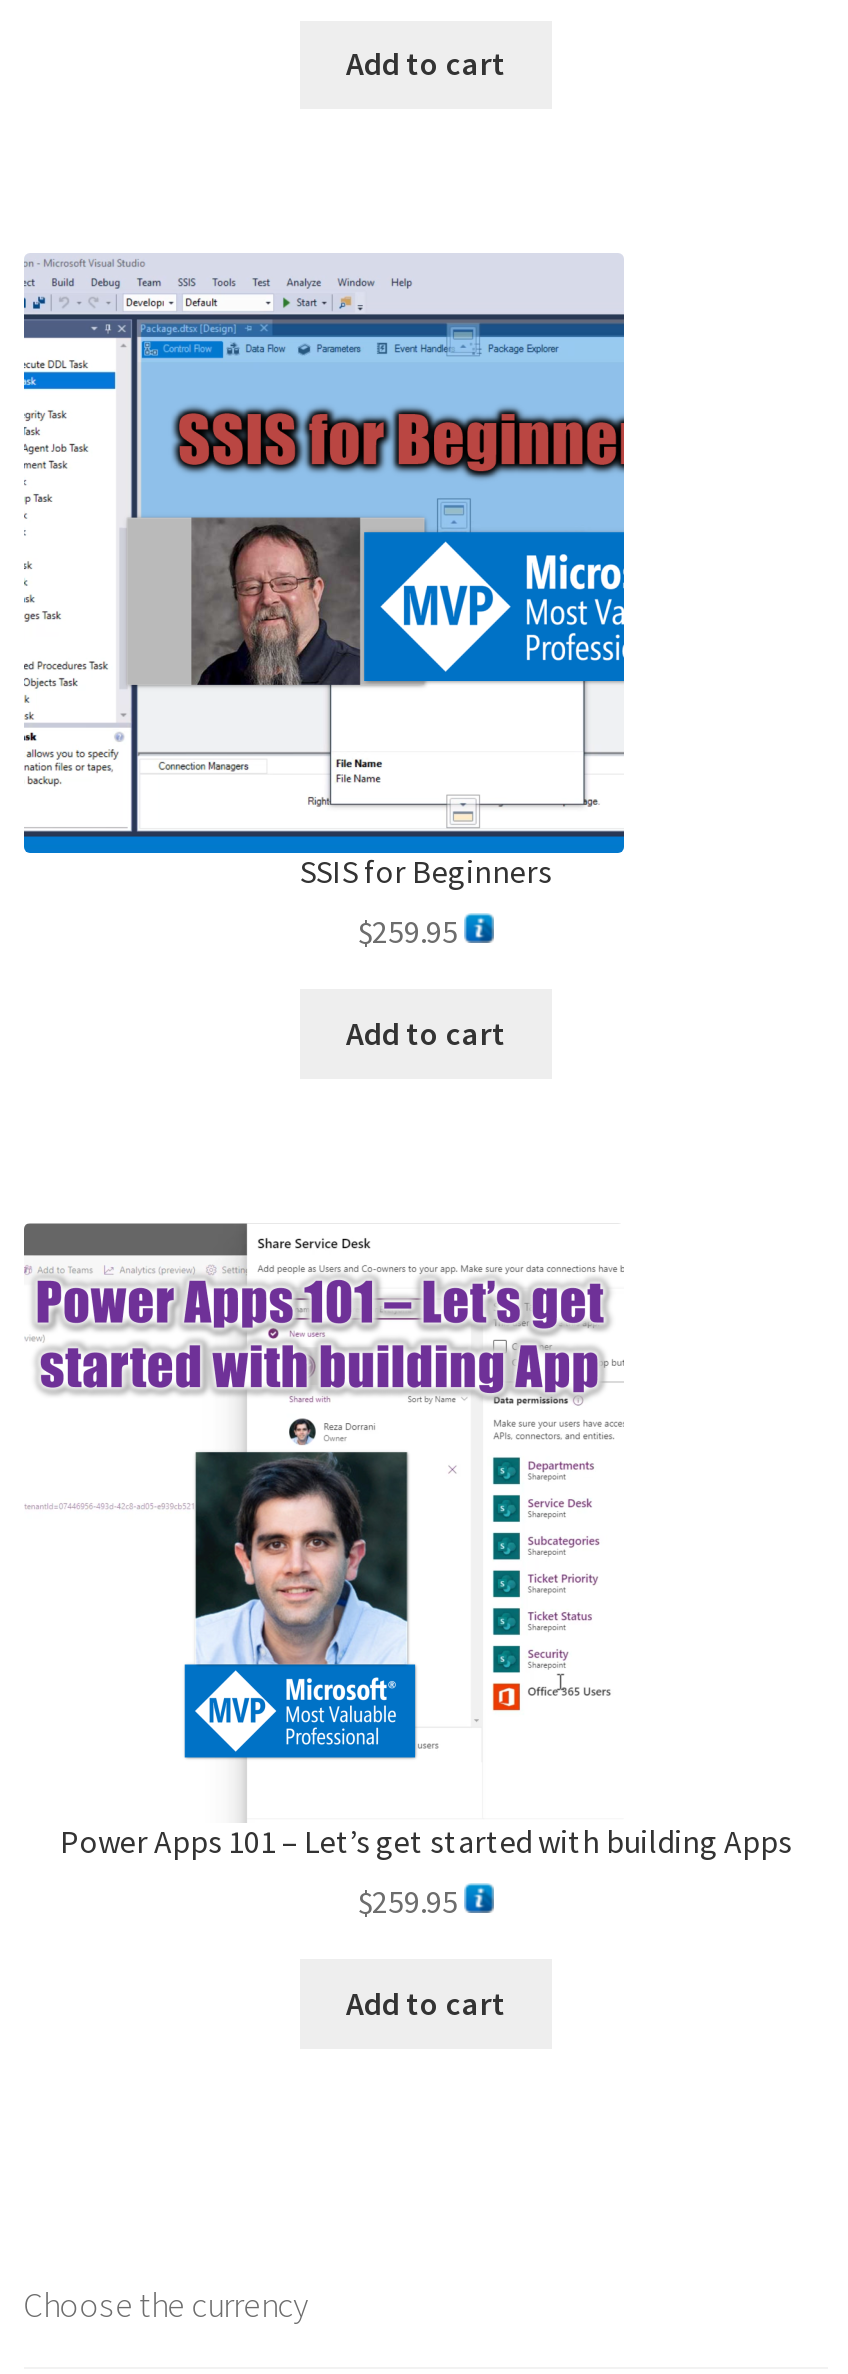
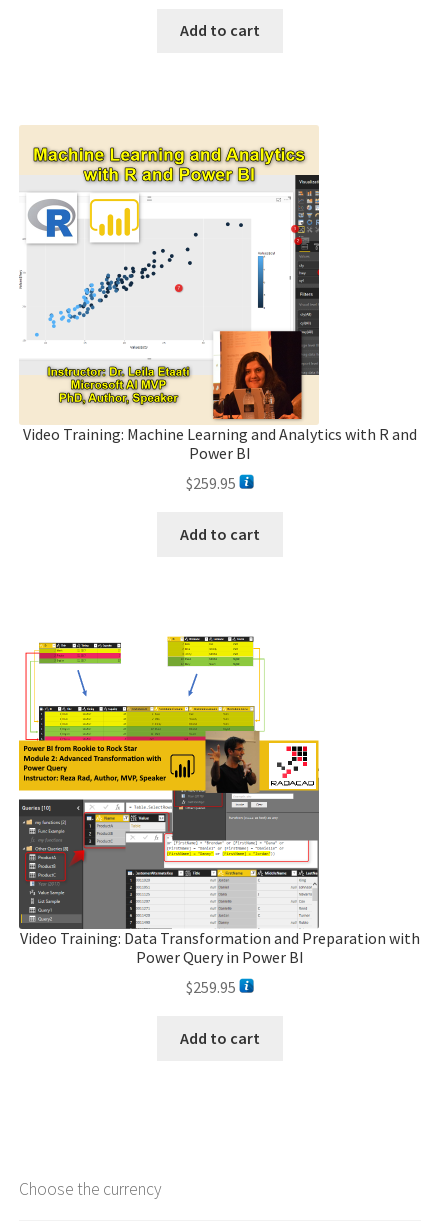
[22,255,626,891] [image] | SSIS for Beginners -> [19,127,417,463] [image] | Video Training: Machine Learning and Analytics with R and | Power BI
[22,1221,792,1860] [image] | Power Apps 101 – Let’s get started with building Apps -> [18,635,420,967] [image] | Video Training: Data Transformation and Preparation with | Power Query in Power BI

